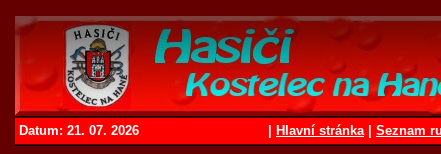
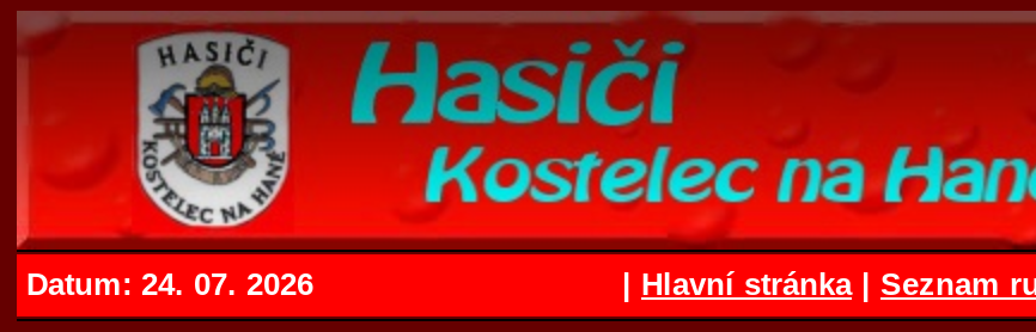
[15,123,147,138] Datum: 21. 07. 2026 -> [17,266,333,302] Datum: 24. 07. 2026

